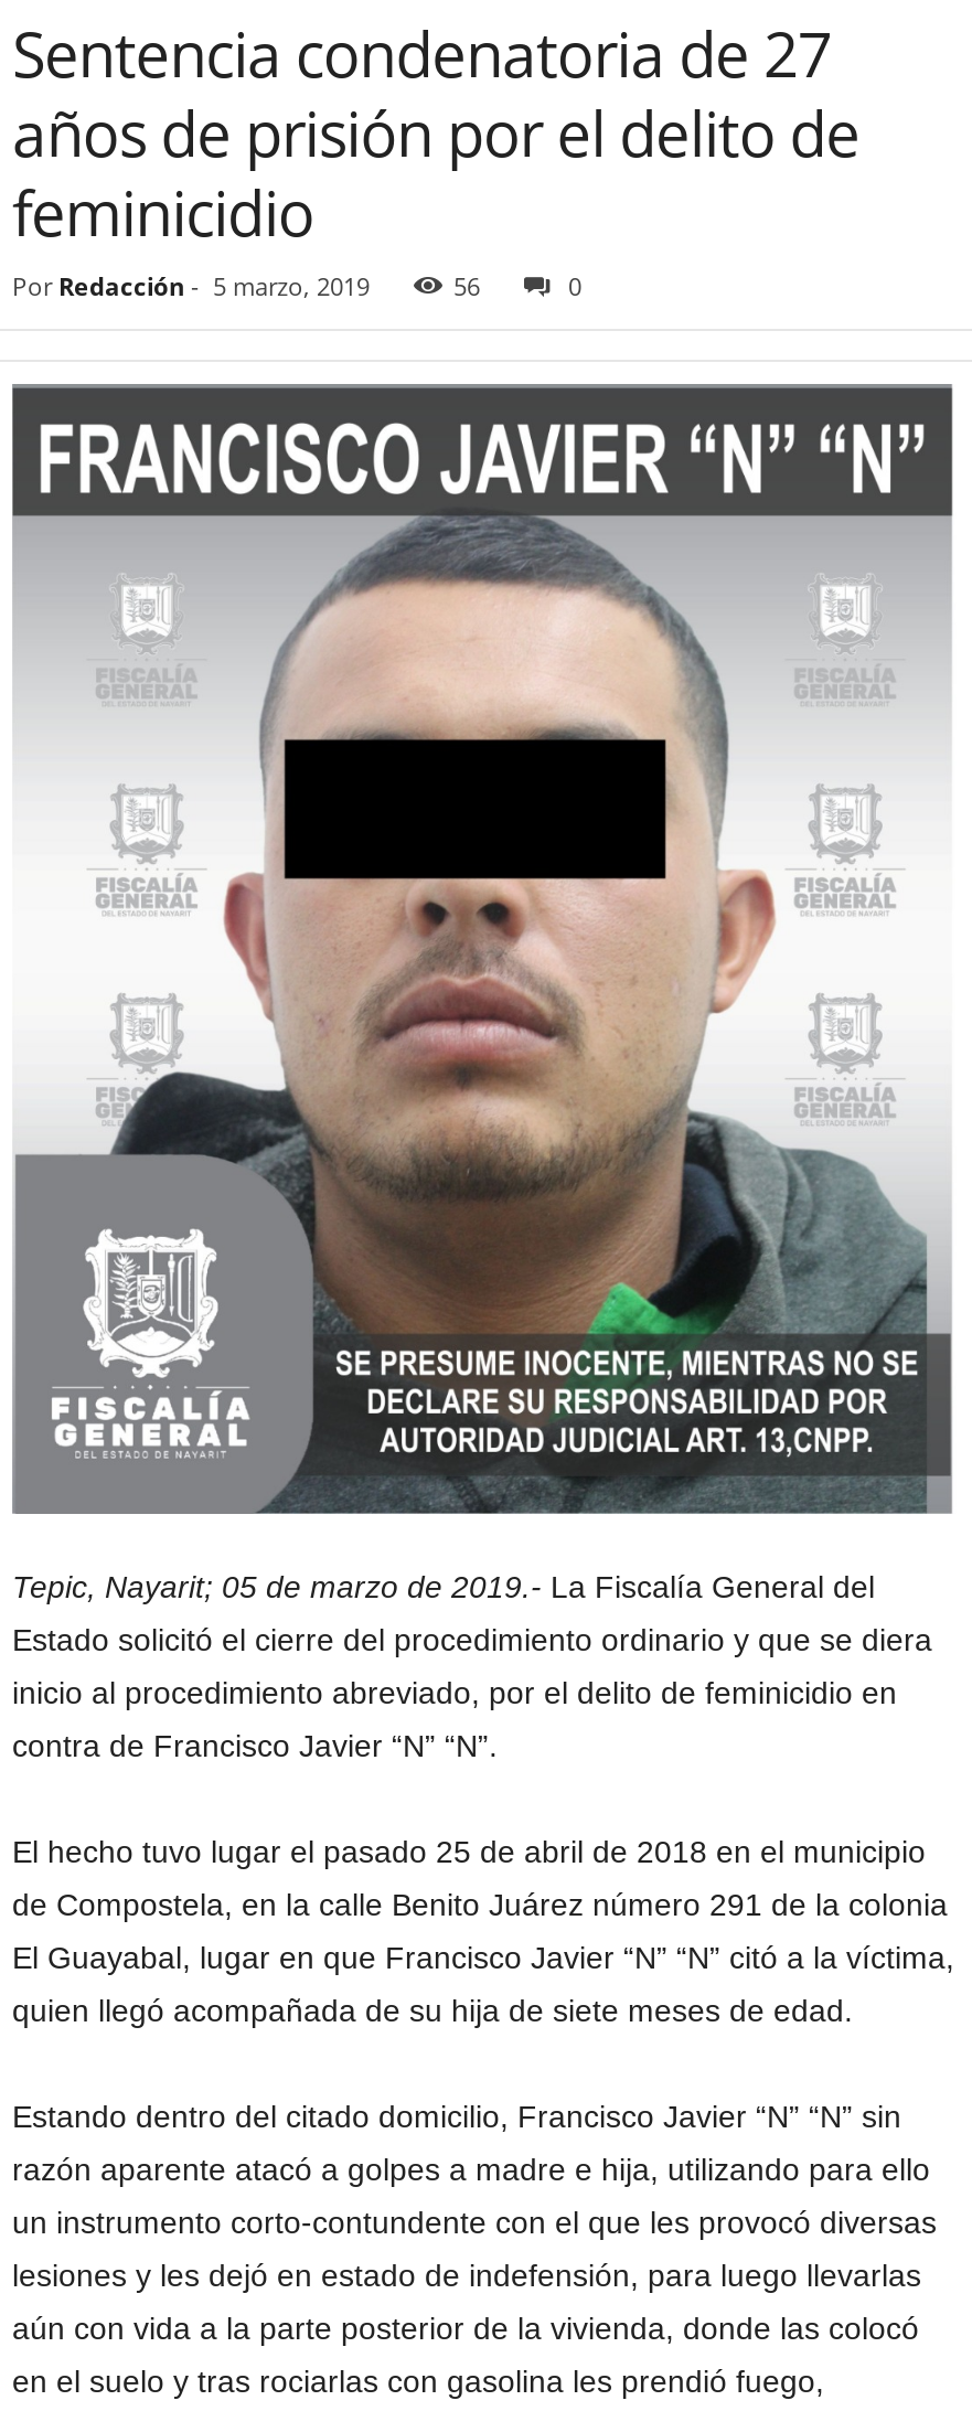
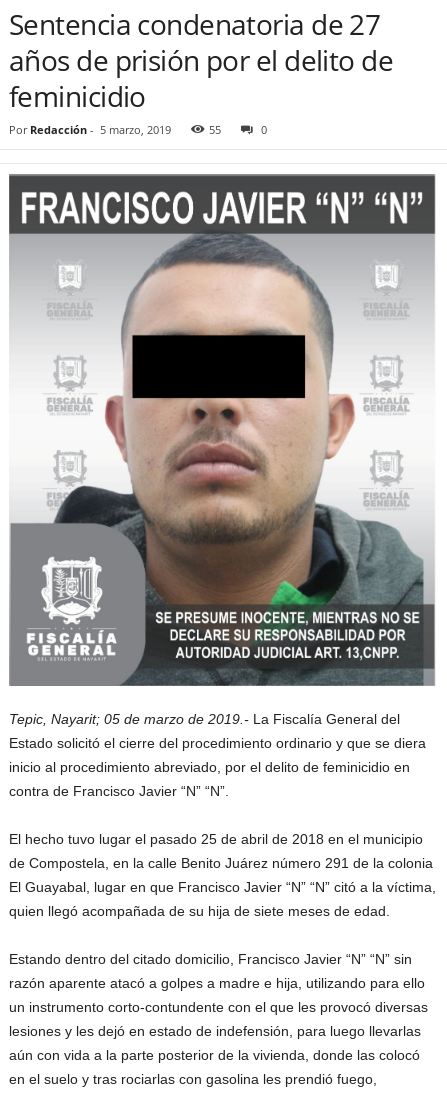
[453,269,480,302] 56 -> [209,122,221,137] 55

